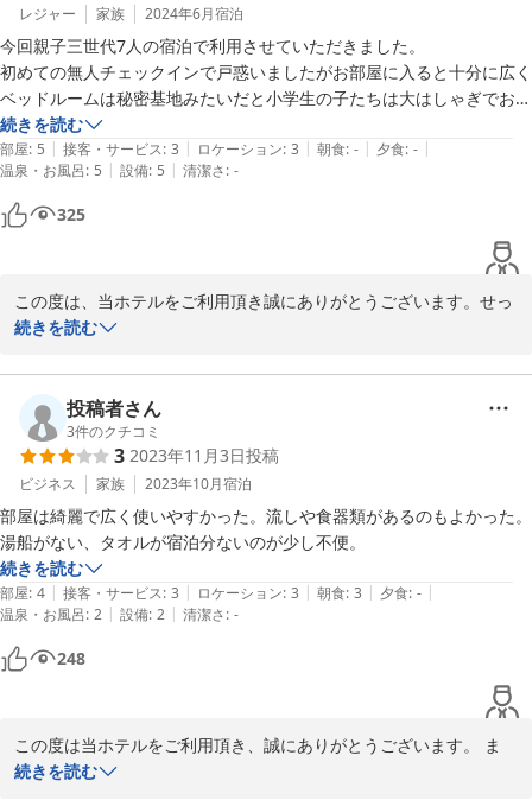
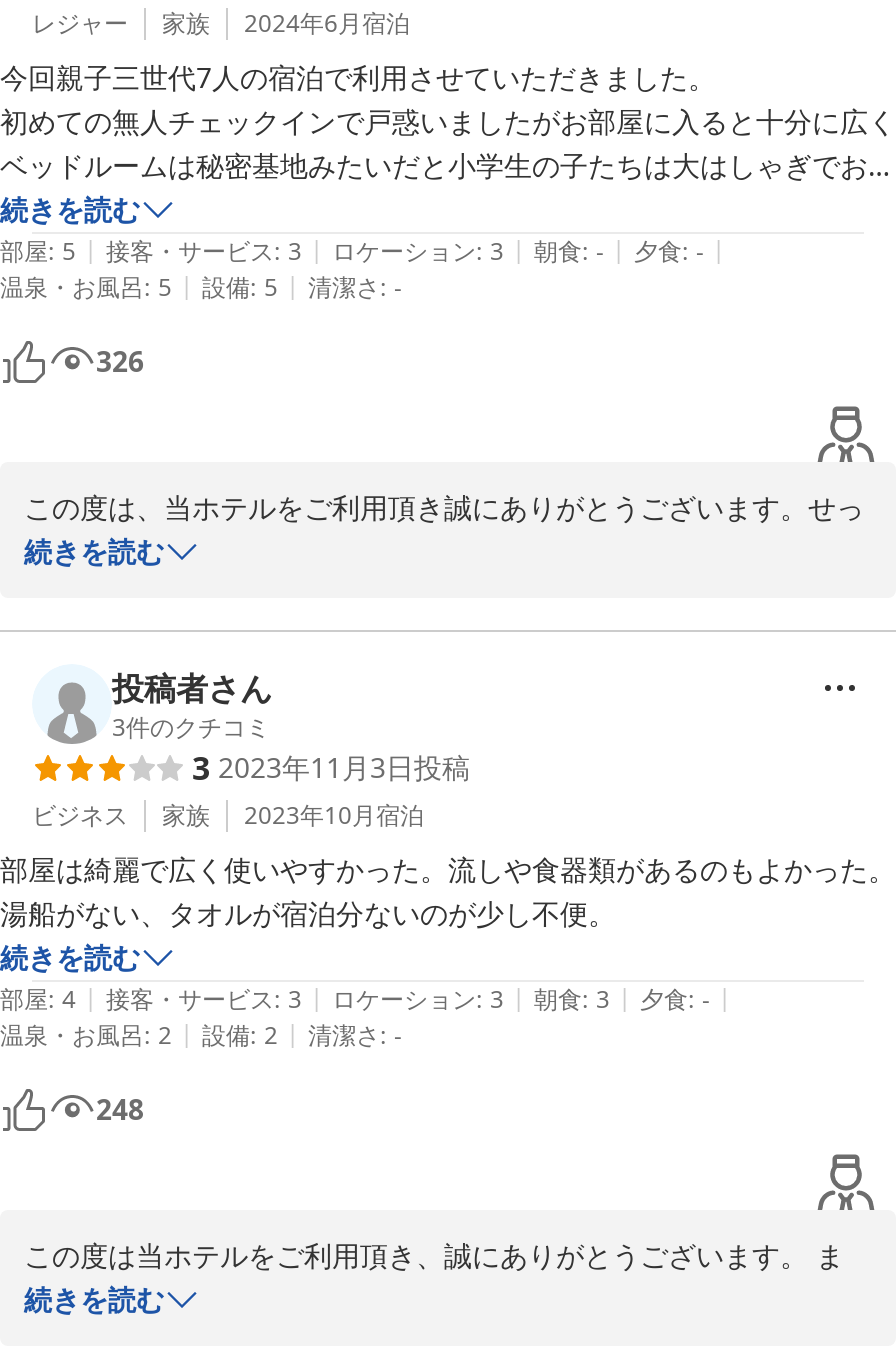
[57,203,85,226] 325 -> [96,342,144,380] 326

